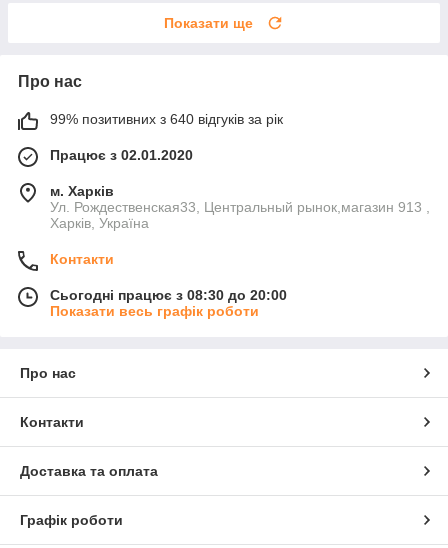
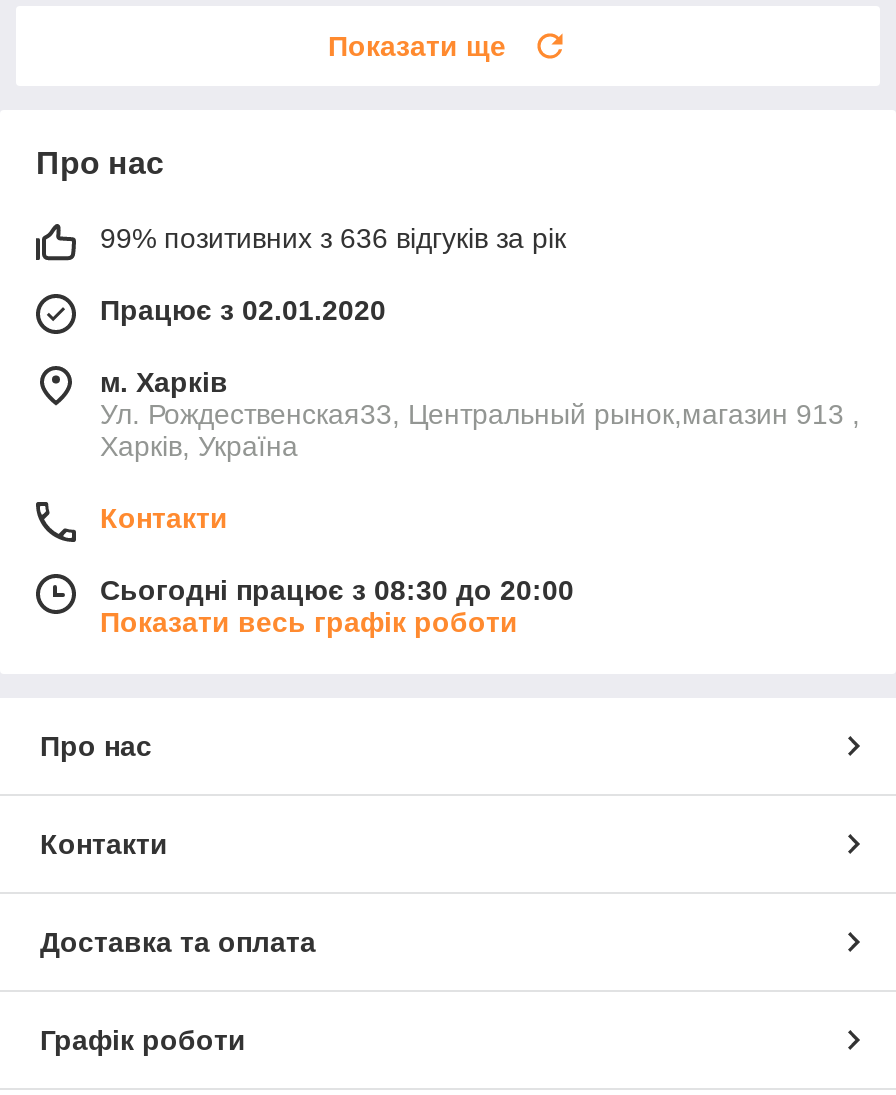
[50,111,283,127] 99% позитивних з 640 відгуків за рік -> [100,222,566,254] 99% позитивних з 636 відгуків за рік

